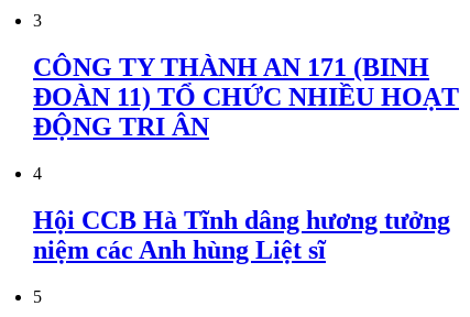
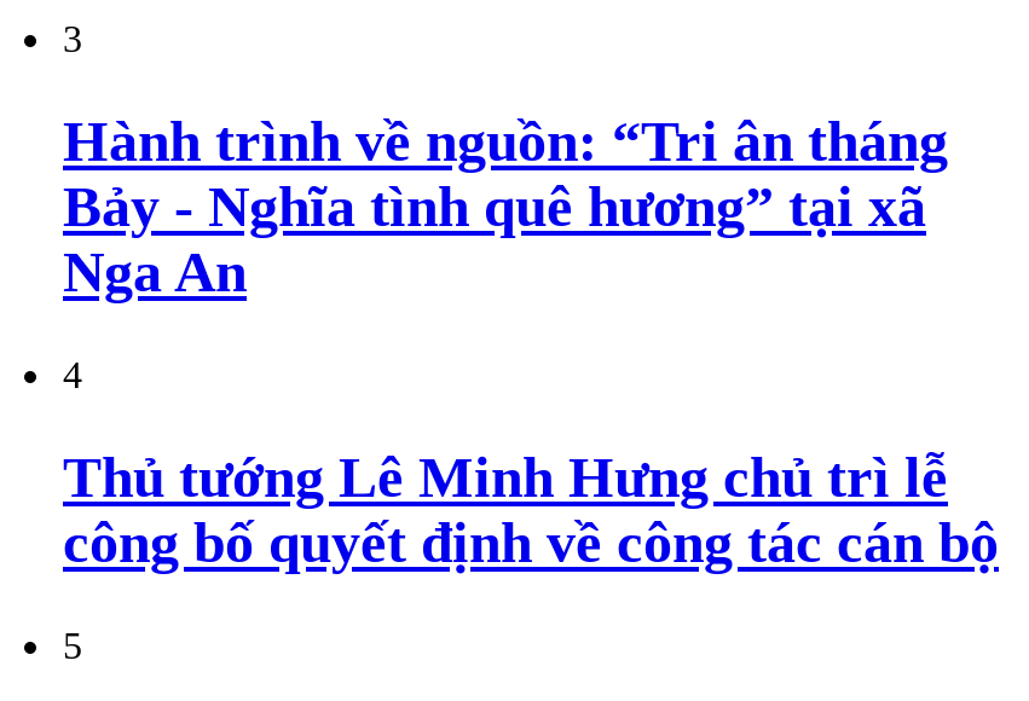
[33,53,459,141] CÔNG TY THÀNH AN 171 (BINH | ĐOÀN 11) TỔ CHỨC NHIỀU HOẠT | ĐỘNG TRI ÂN -> [63,110,948,304] Hành trình về nguồn: “Tri ân tháng | Bảy - Nghĩa tình quê hương” tại xã | Nga An
[33,206,450,264] Hội CCB Hà Tĩnh dâng hương tưởng | niệm các Anh hùng Liệt sĩ -> [63,446,999,574] Thủ tướng Lê Minh Hưng chủ trì lễ | công bố quyết định về công tác cán bộ

